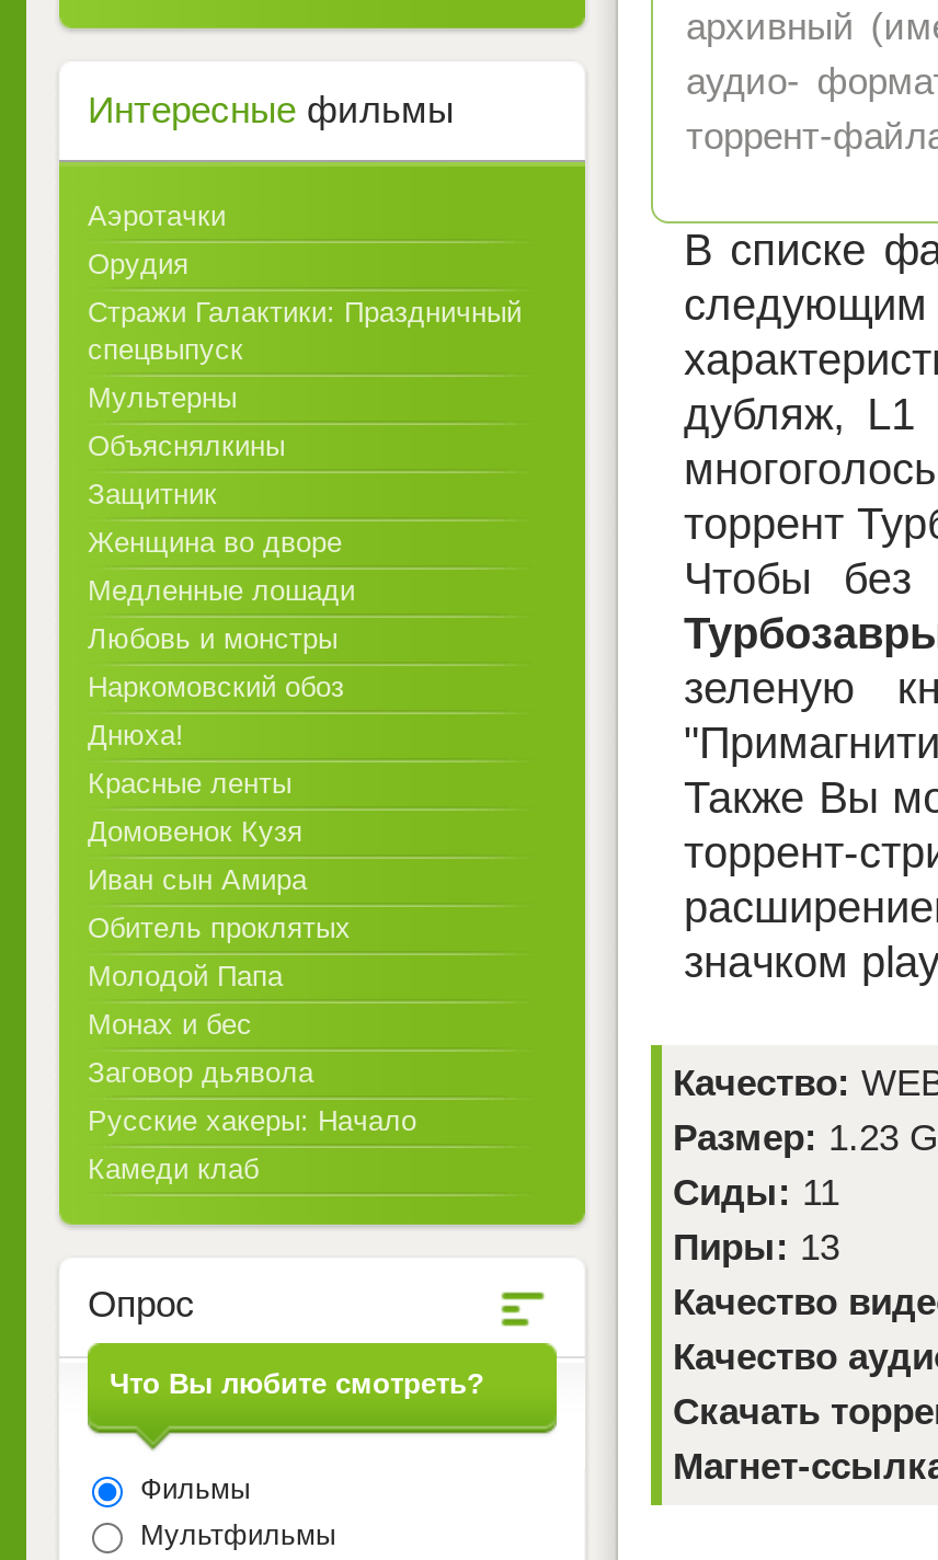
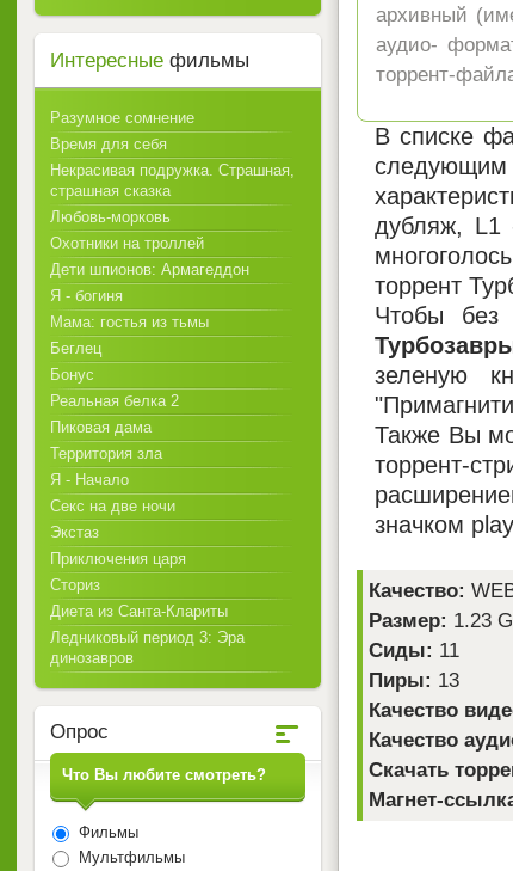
[88,199,226,232] Аэротачки -> [50,109,194,127] Разумное сомнение
[88,248,188,280] Орудия -> [50,135,167,153] Время для себя
[88,296,522,366] Стражи Галактики: Праздничный | спецвыпуск -> [50,161,295,200] Некрасивая подружка. Страшная, | страшная сказка
[88,381,237,414] Мультерны -> [50,208,171,226] Любовь-морковь
[88,429,285,462] Объяснялкины -> [50,234,204,252] Охотники на троллей
[88,478,217,511] Защитник -> [50,260,249,278] Дети шпионов: Армагеддон
[88,526,342,559] Женщина во дворе -> [50,287,123,305] Я - богиня
[88,574,355,607] Медленные лошади -> [50,313,209,331] Мама: гостья из тьмы
[88,622,338,655] Любовь и монстры -> [50,339,101,357] Беглец
[88,670,344,703] Наркомовский обоз -> [50,366,94,384] Бонус
[88,719,184,752] Днюха! -> [50,392,179,410] Реальная белка 2
[88,767,291,800] Красные ленты -> [50,418,152,436] Пиковая дама
[88,815,302,848] Домовенок Кузя -> [50,444,162,462] Территория зла
[88,863,307,896] Иван сын Амира -> [50,471,129,489] Я - Начало
[88,911,351,944] Обитель проклятых -> [50,497,175,515] Секс на две ночи
[88,960,283,993] Молодой Папа -> [50,523,99,541] Экстаз
[88,1008,252,1041] Монах и бес -> [50,550,186,568] Приключения царя
[88,1056,313,1089] Заговор дьявола -> [50,576,100,594] Сториз
[88,1104,416,1137] Русские хакеры: Начало -> [50,602,228,620] Диета из Санта-Клариты
[88,1152,259,1185] Камеди клаб -> [50,628,245,667] Ледниковый период 3: Эра | динозавров

